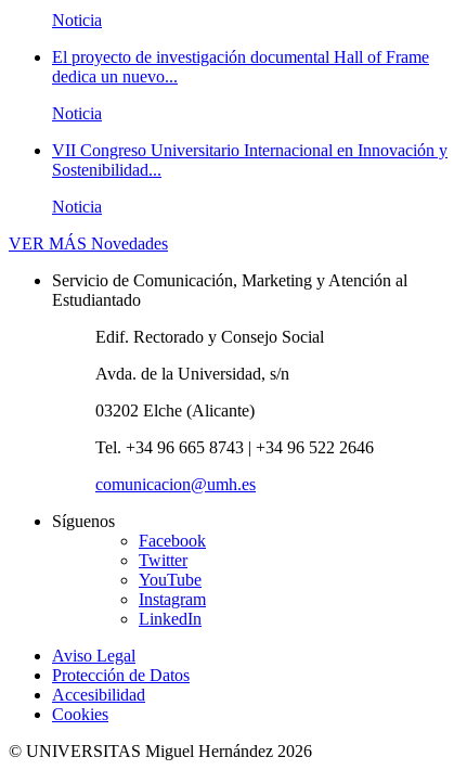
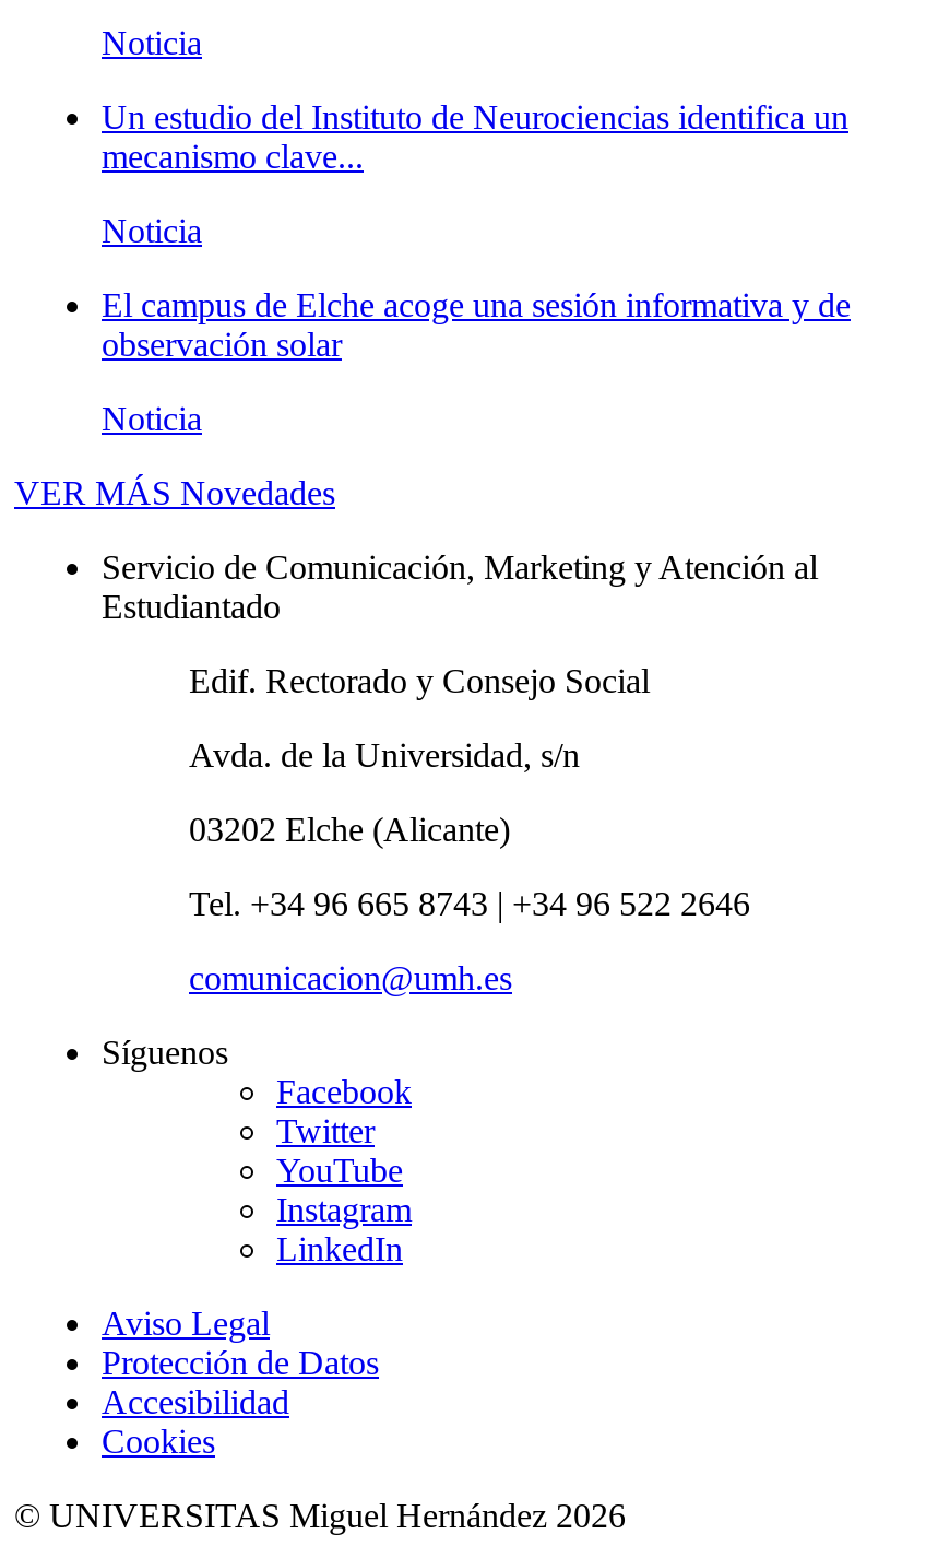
[52,48,429,86] El proyecto de investigación documental Hall of Frame | dedica un nuevo... -> [102,99,848,176] Un estudio del Instituto de Neurociencias identifica un | mecanismo clave...
[52,141,447,179] VII Congreso Universitario Internacional en Innovación y | Sostenibilidad... -> [102,287,851,364] El campus de Elche acoge una sesión informativa y de | observación solar

